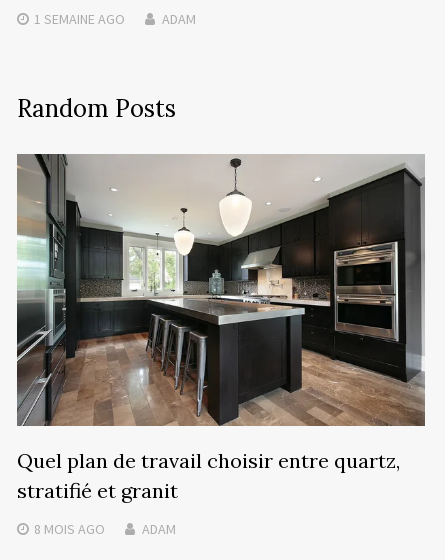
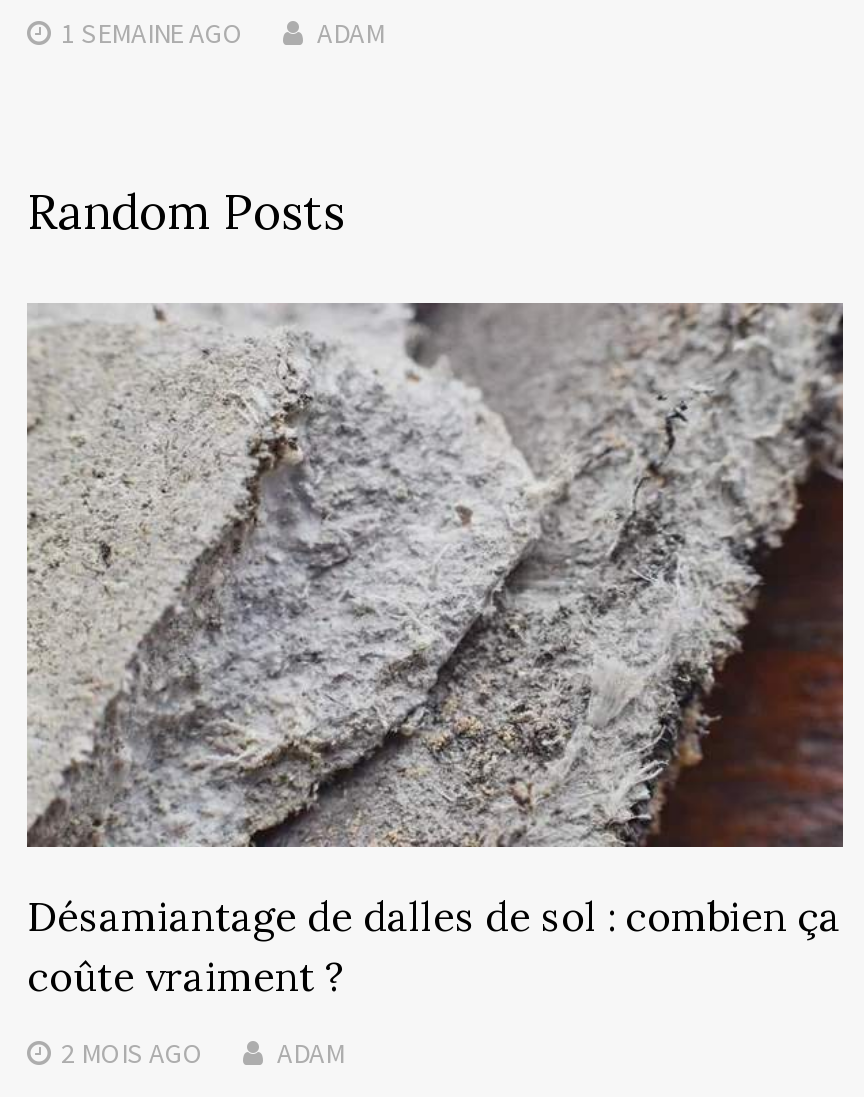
[16,153,425,503] [image] | Quel plan de travail choisir entre quartz, | stratifié et granit -> [25,303,845,1000] [image] | Désamiantage de dalles de sol : combien ça | coûte vraiment ?
[34,520,105,538] 8 MOIS AGO -> [61,1034,203,1070] 2 MOIS AGO

